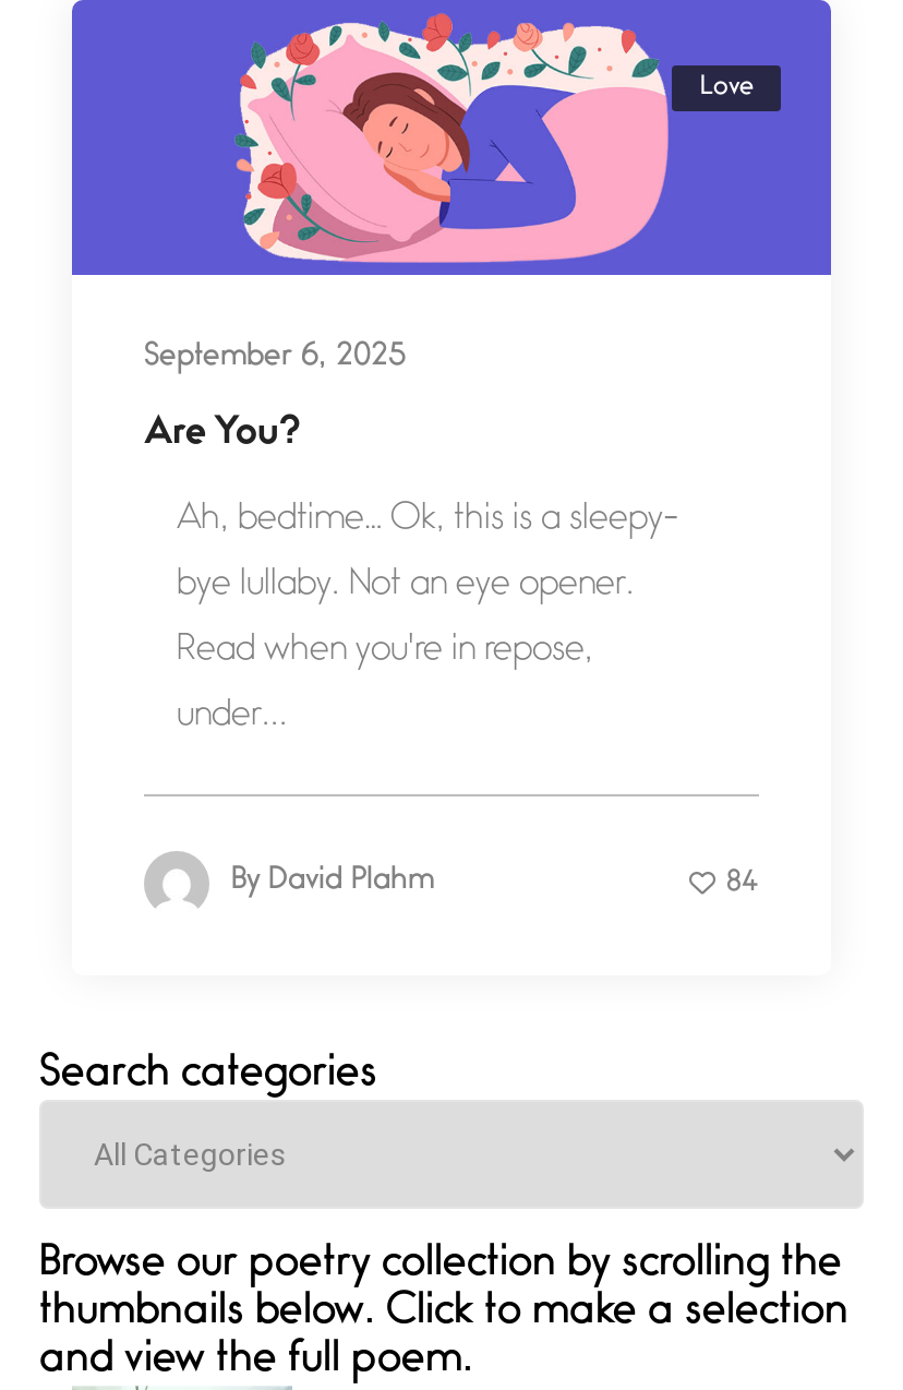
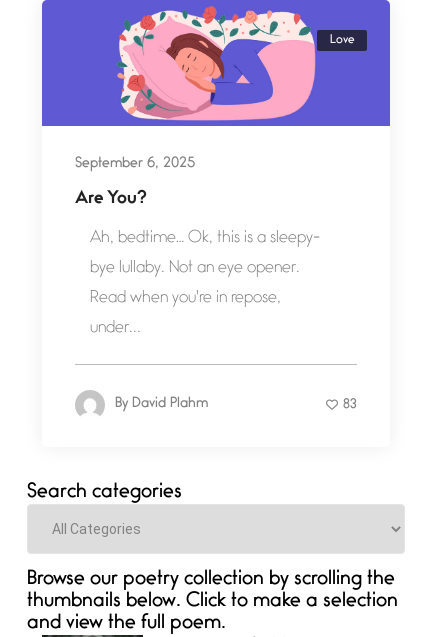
[726,870,759,896] 84 -> [343,399,357,411] 83

